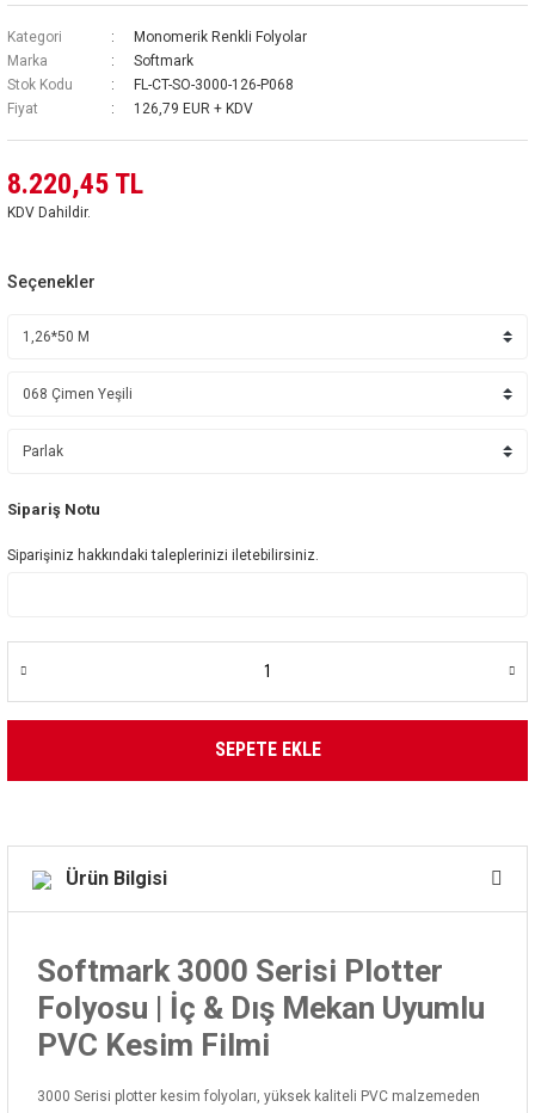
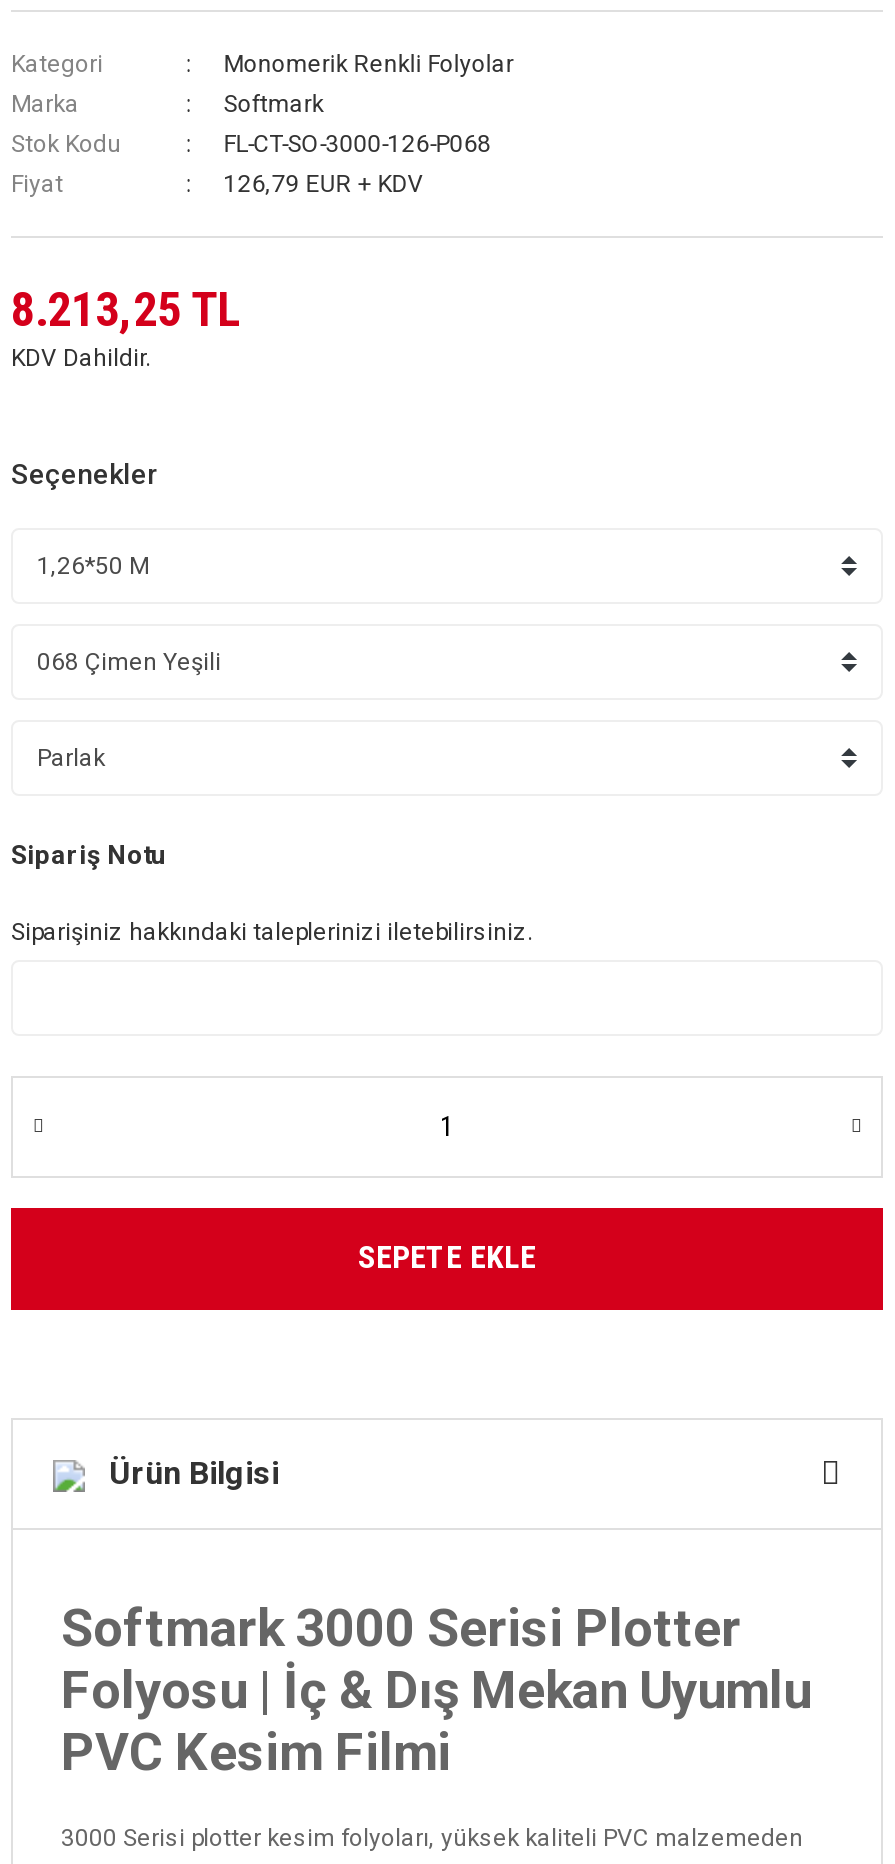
[7,167,143,201] 8.220,45 TL -> [11,282,239,338] 8.213,25 TL

